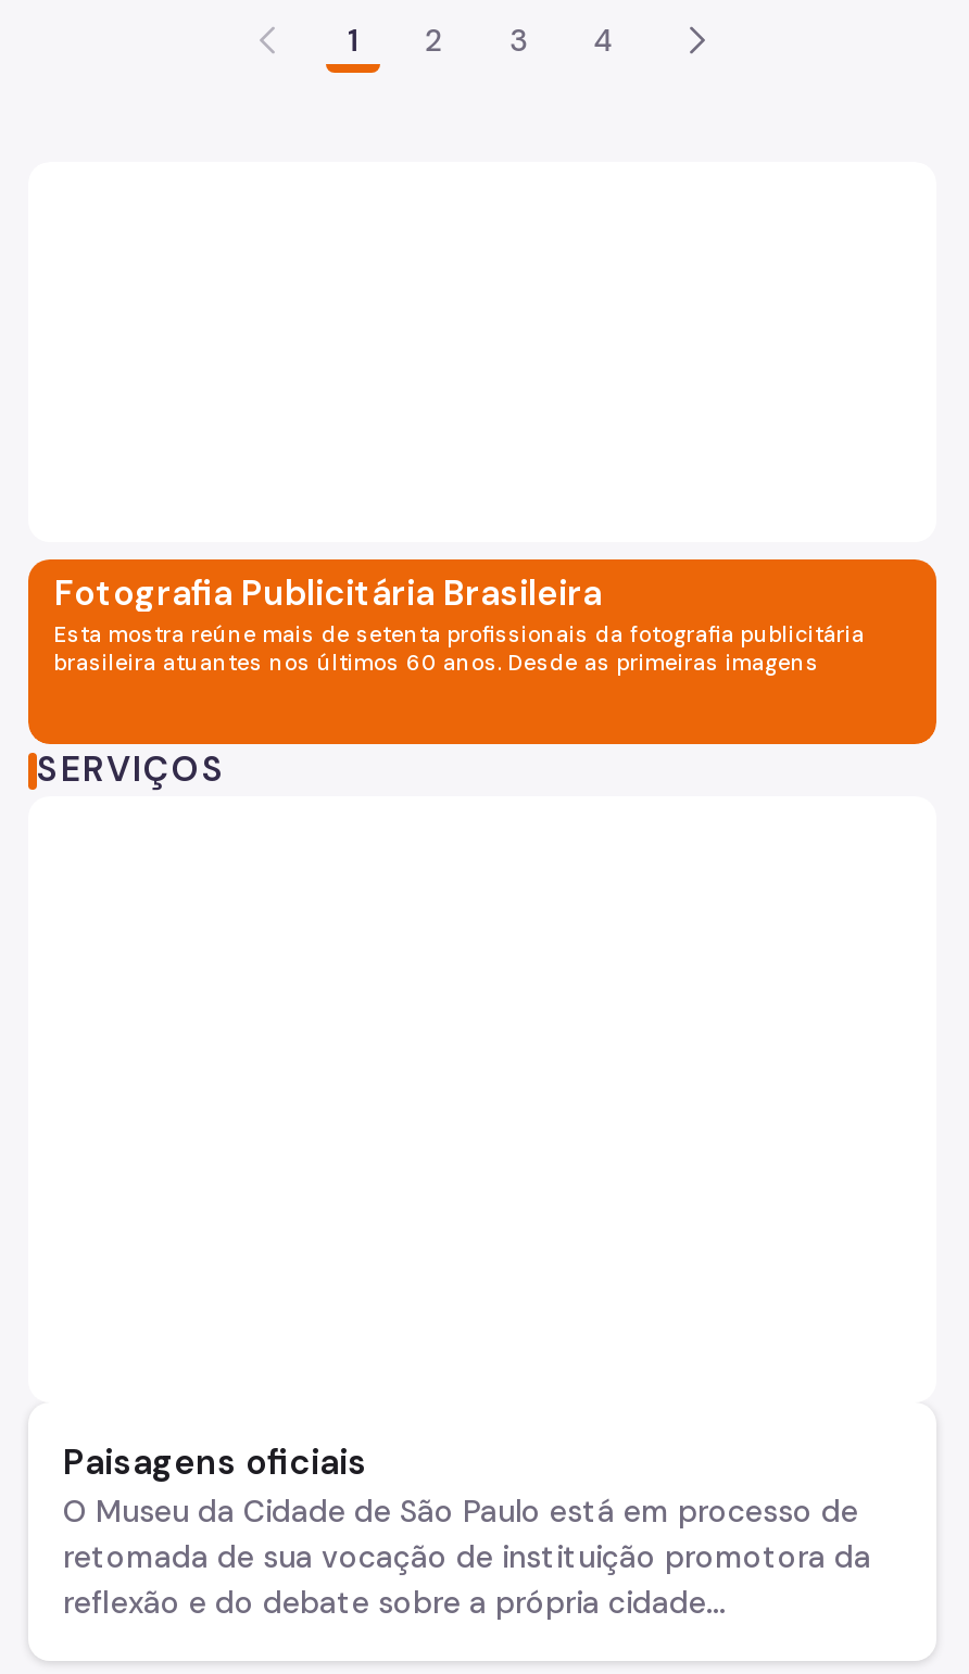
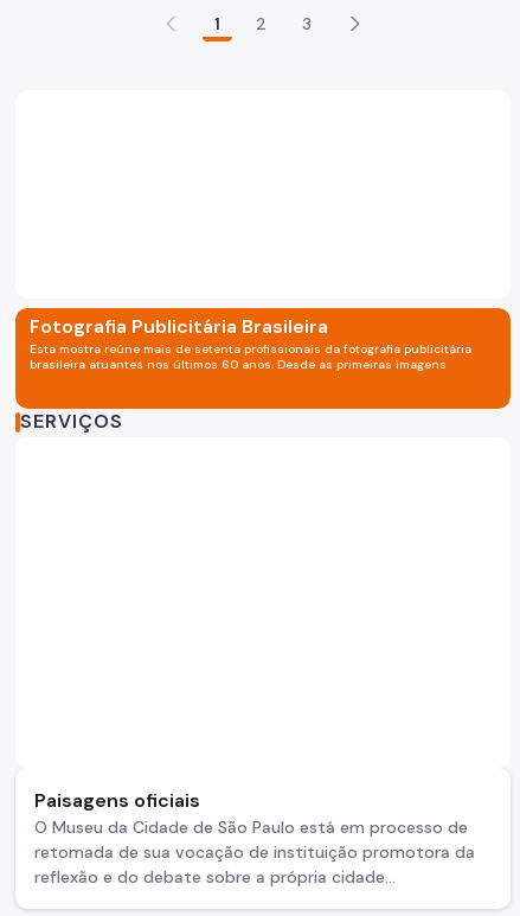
[594,20,616,60] 4 -> none

